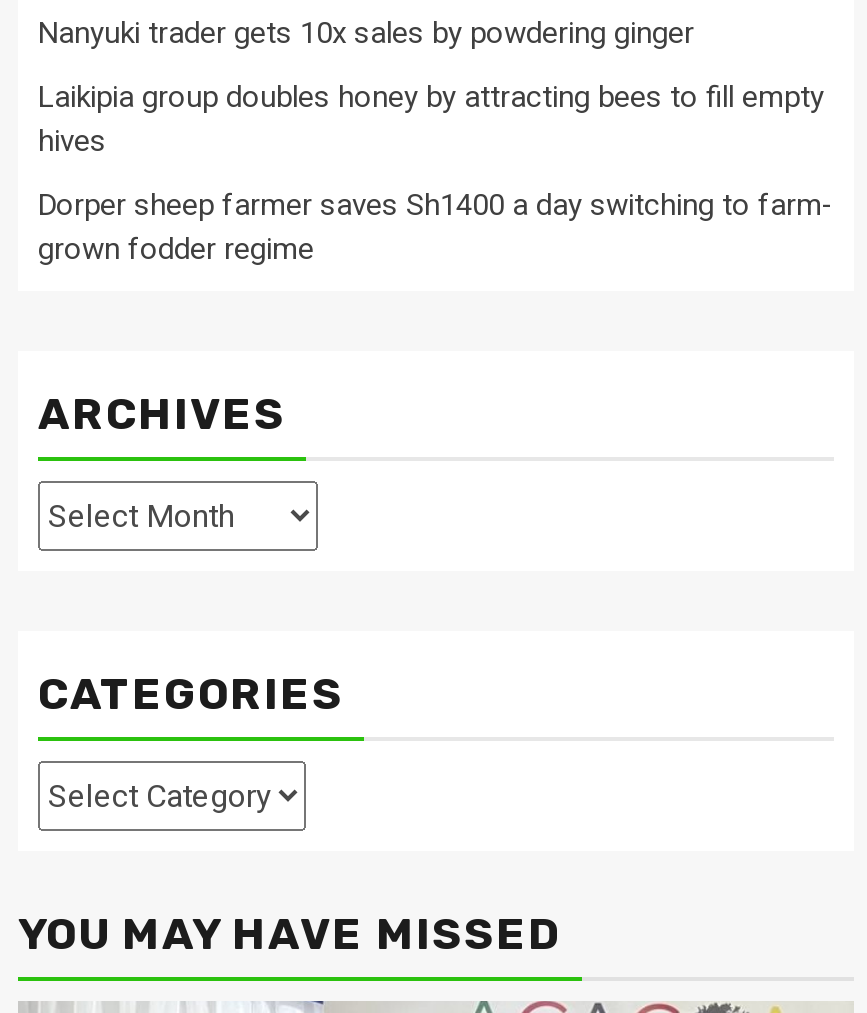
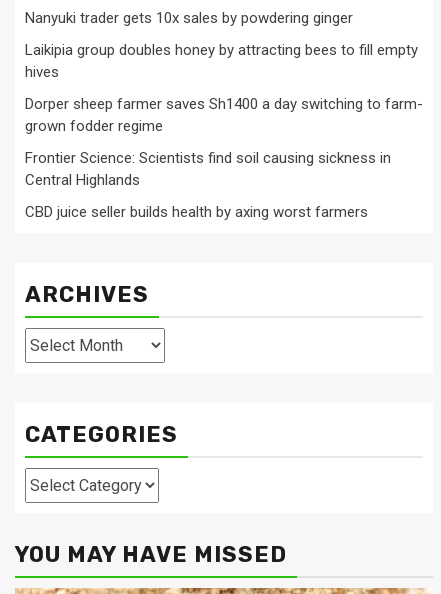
none -> [25,149,391,221] Frontier Science: Scientists find soil causing sickness in | Central Highlands | CBD juice seller builds health by axing worst farmers

